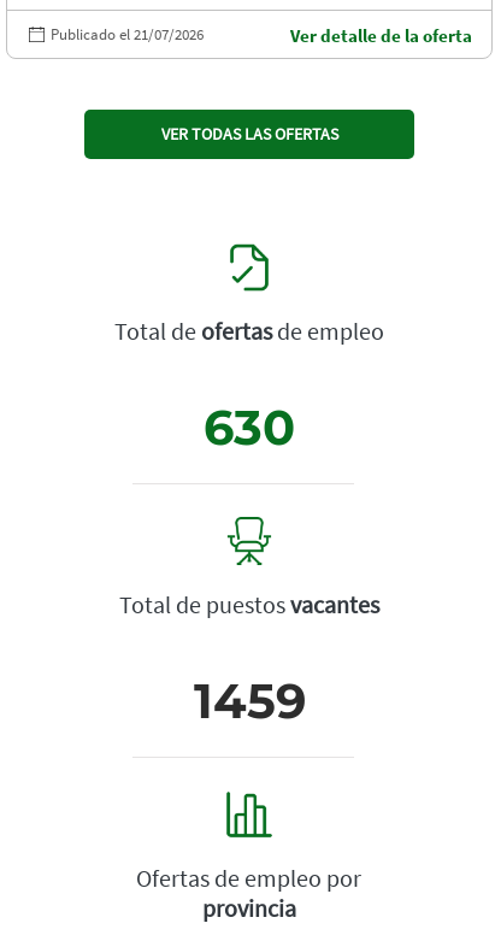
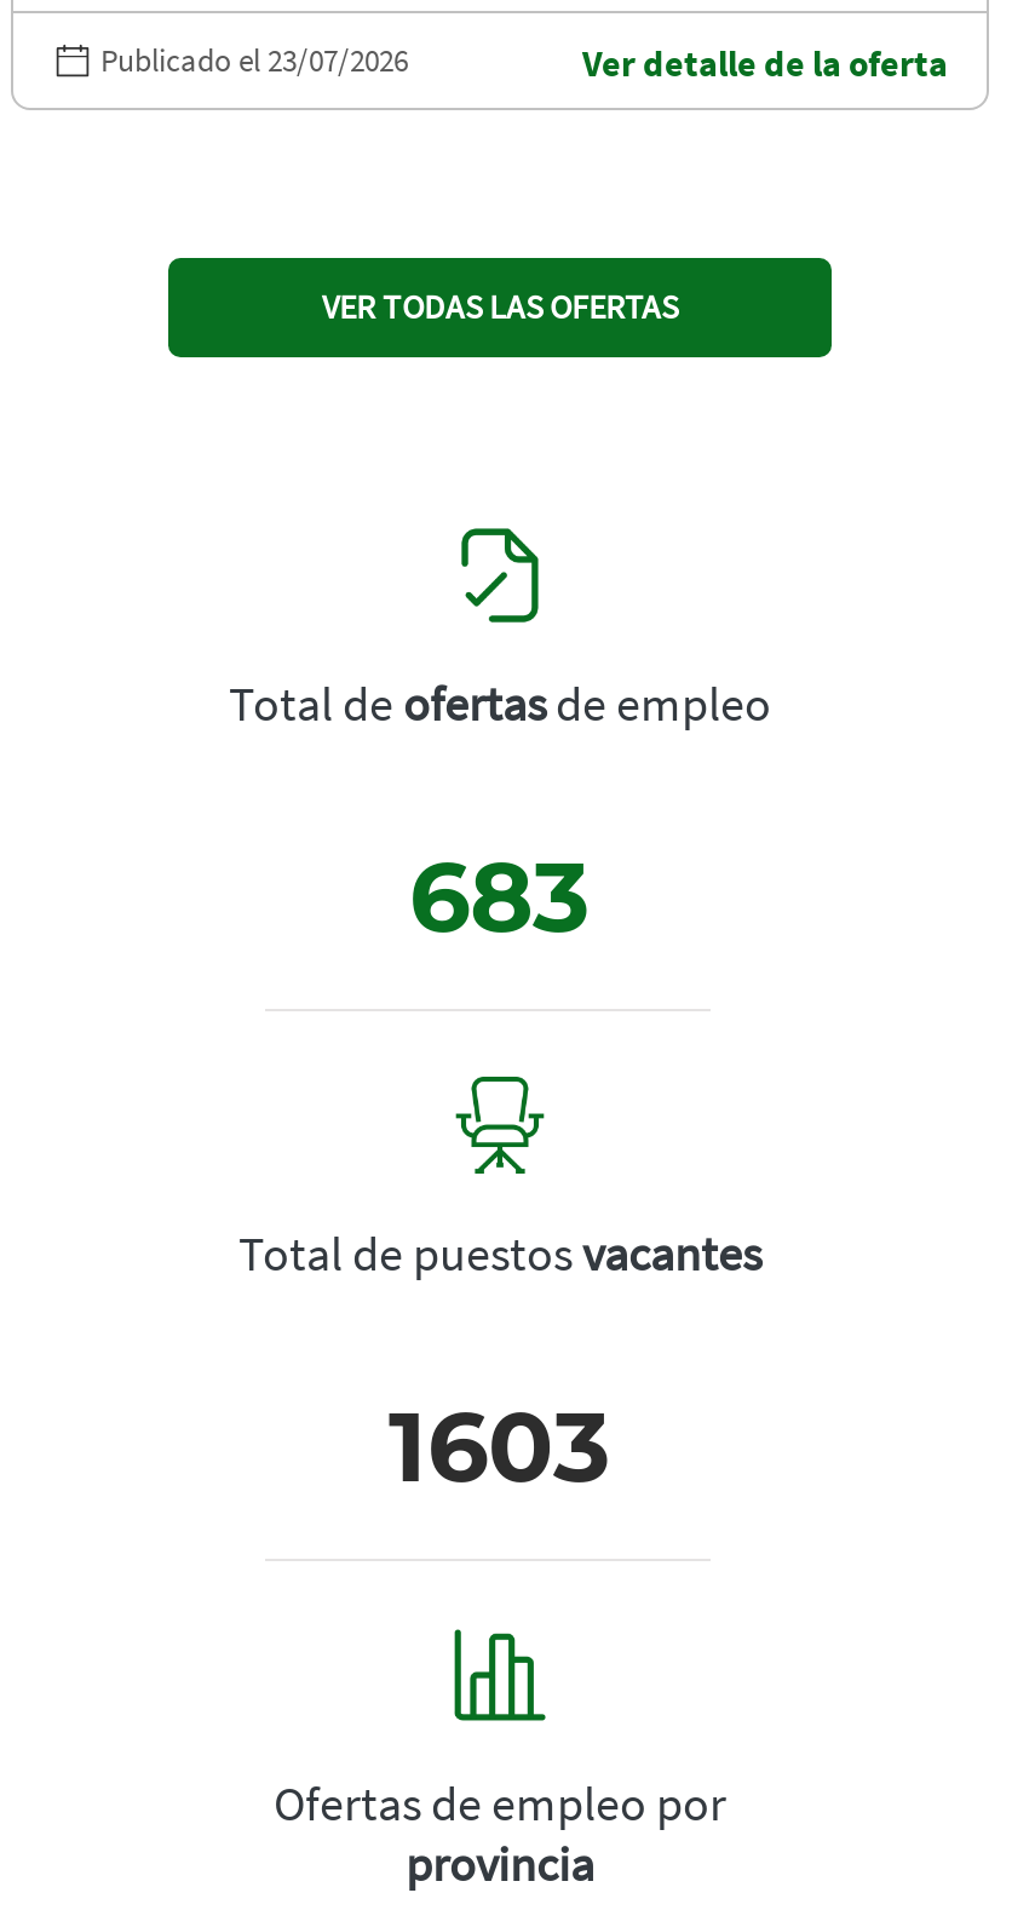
[51,24,204,45] Publicado el 21/07/2026 -> [100,39,408,80] Publicado el 23/07/2026
[204,398,295,457] 630 -> [409,837,591,956] 683
[193,671,305,730] 1459 -> [389,1387,611,1506] 1603

